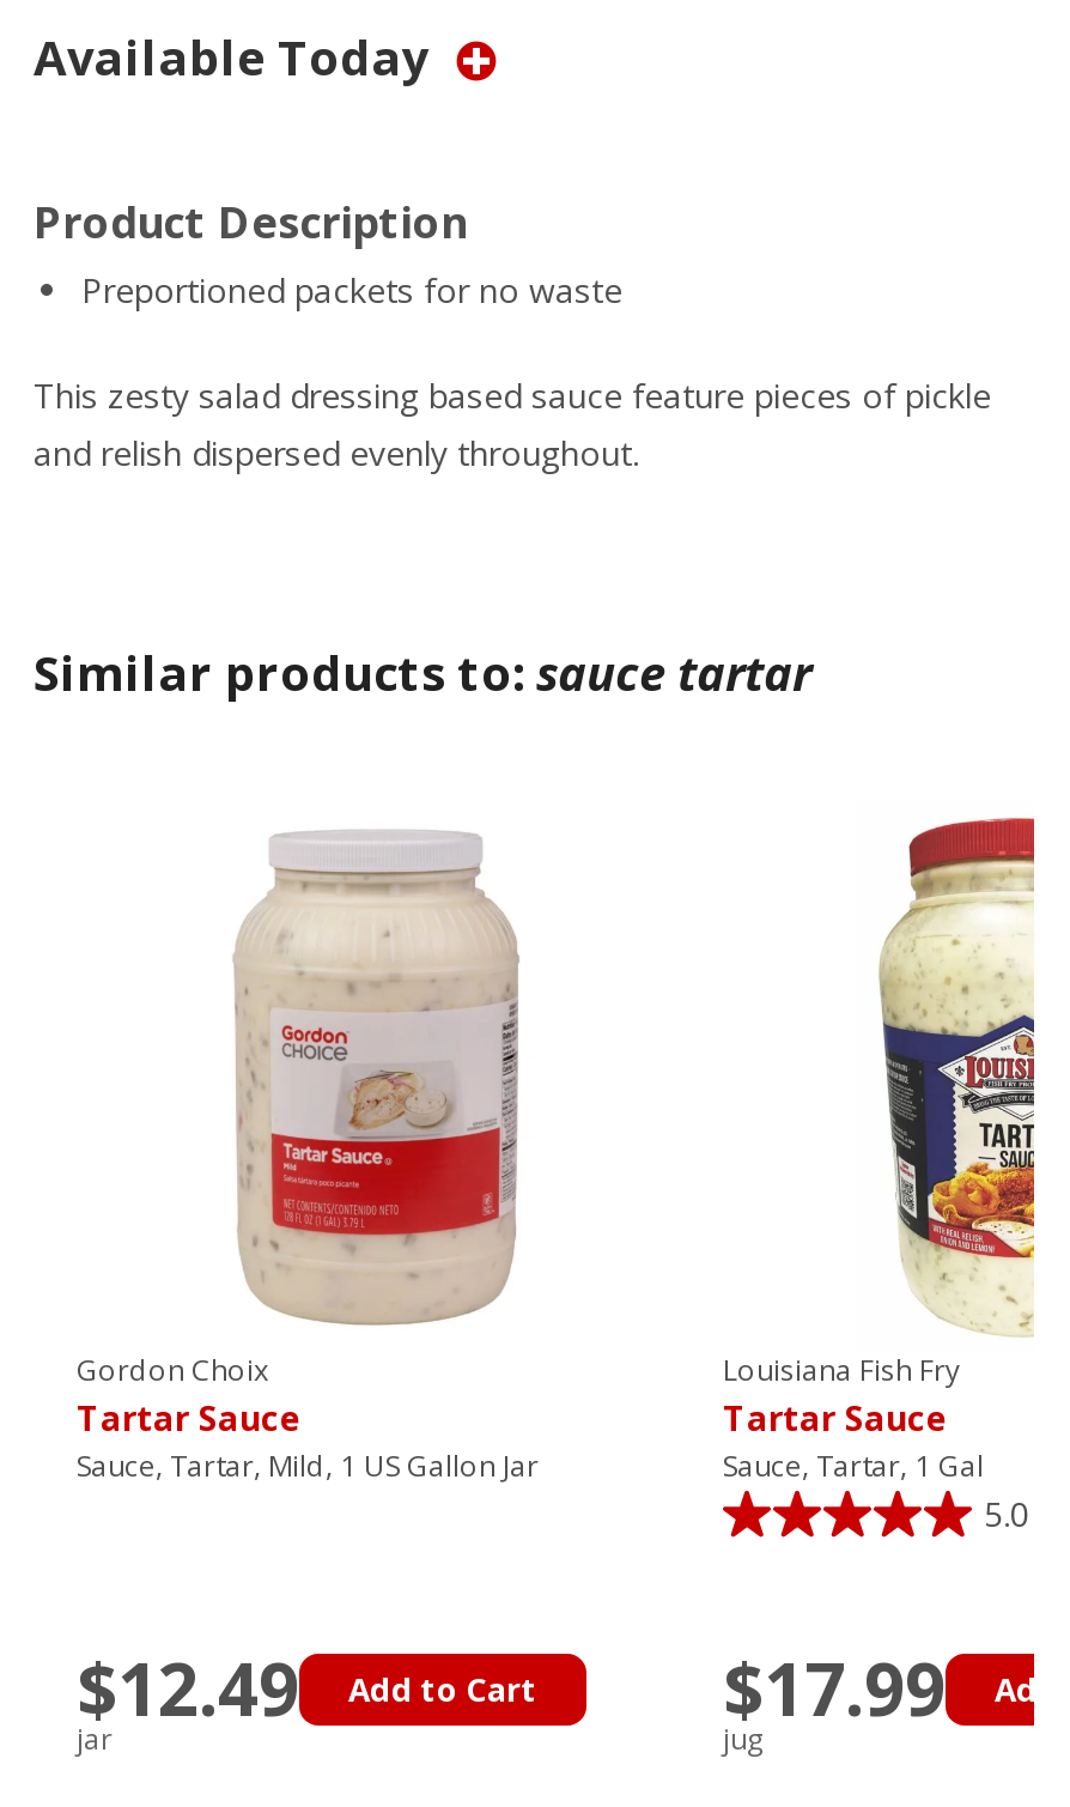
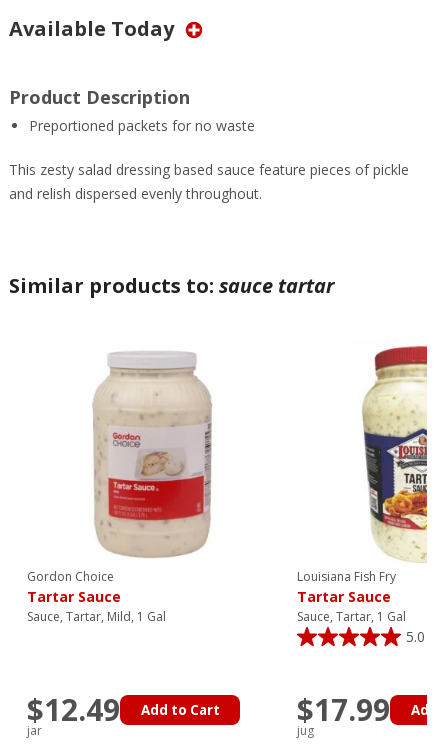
[77,1350,268,1391] Gordon Choix -> [27,568,114,585] Gordon Choice
[77,1446,539,1487] Sauce, Tartar, Mild, 1 US Gallon Jar -> [27,608,166,625] Sauce, Tartar, Mild, 1 Gal

